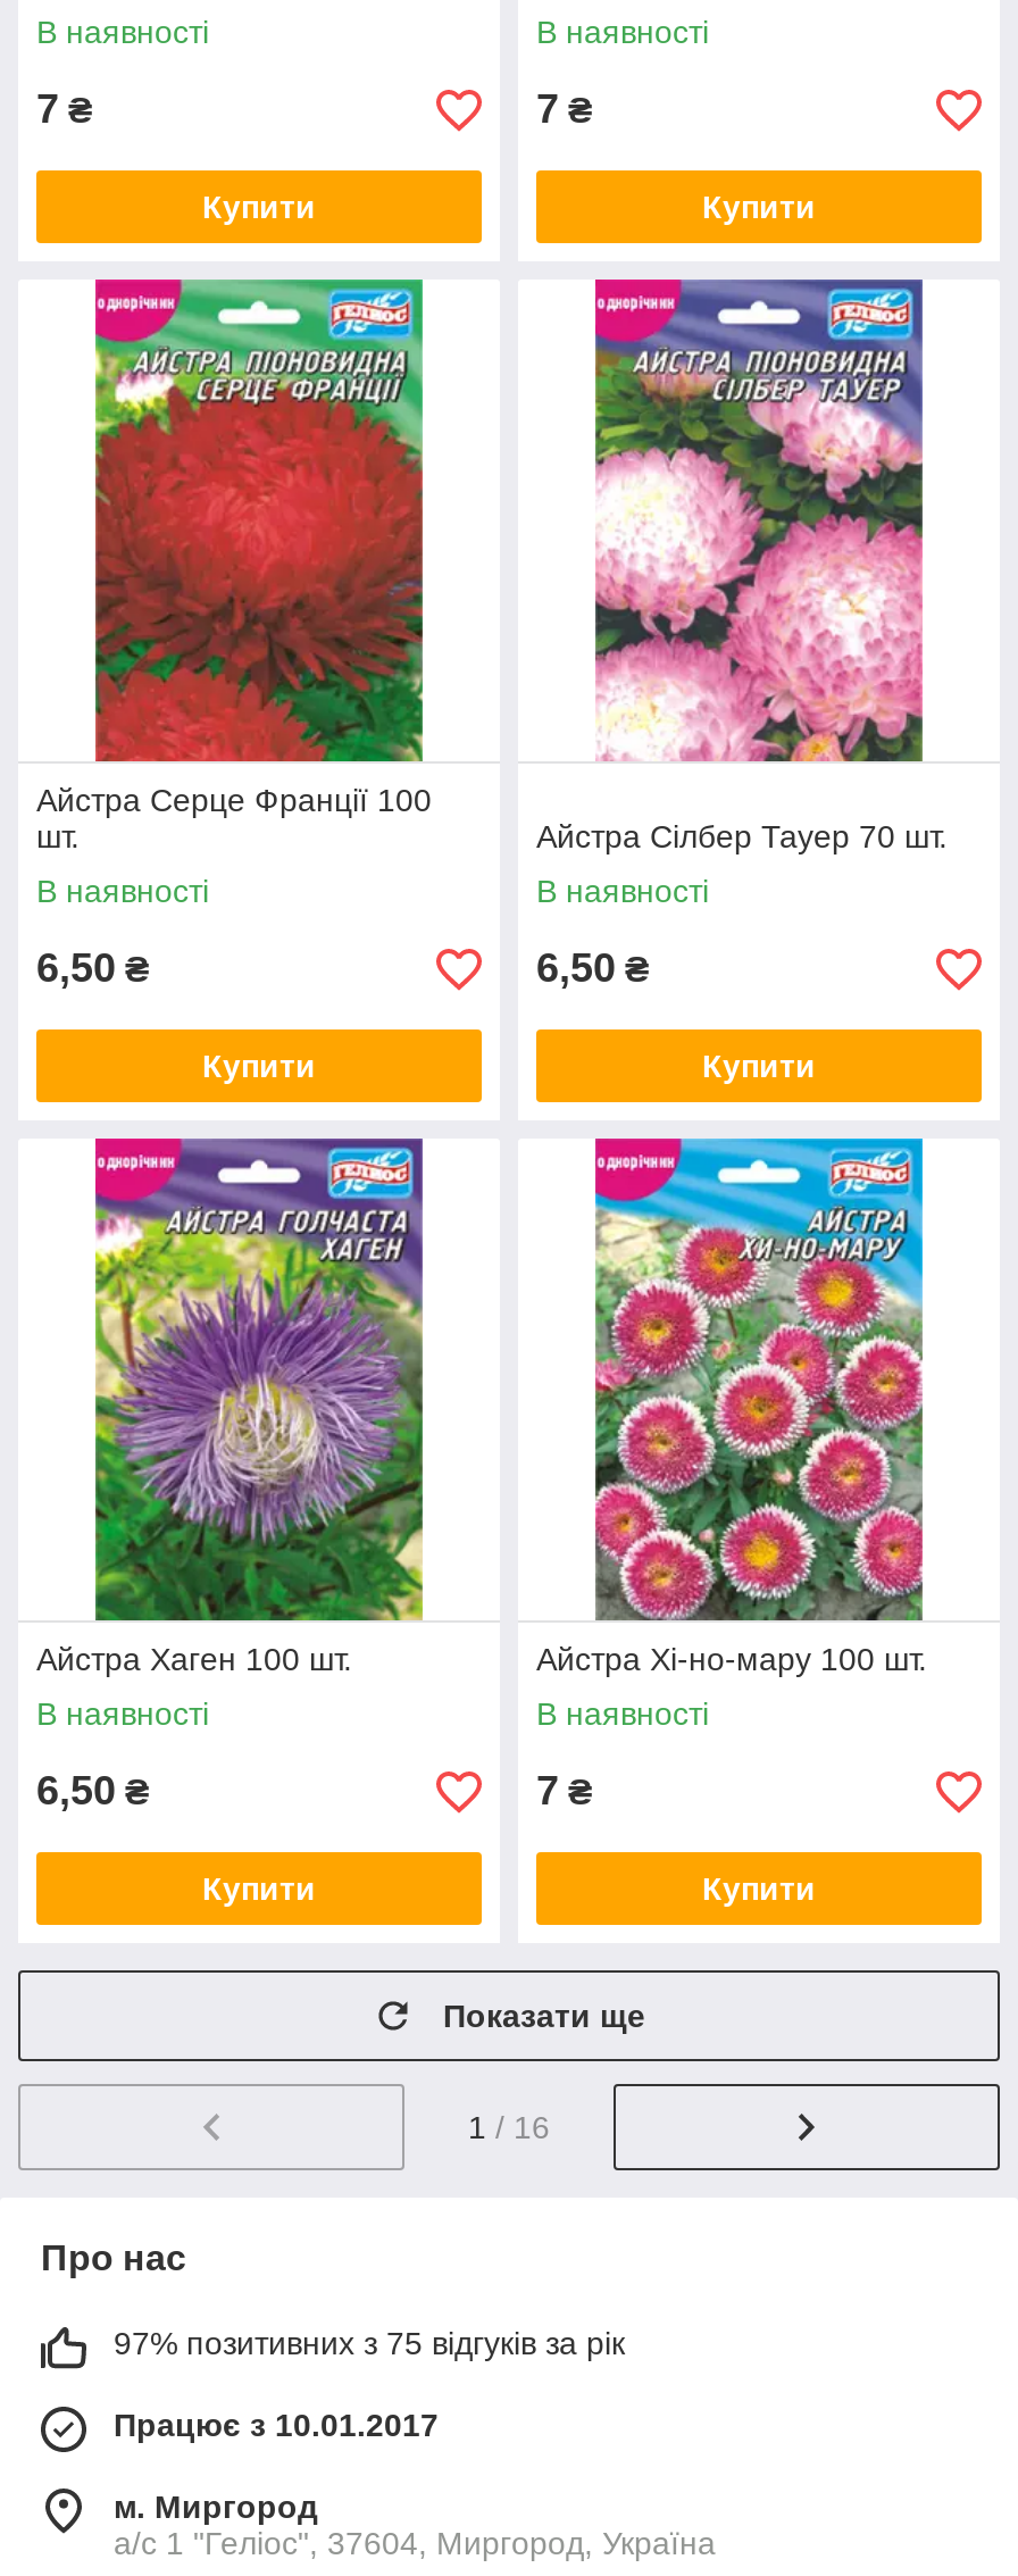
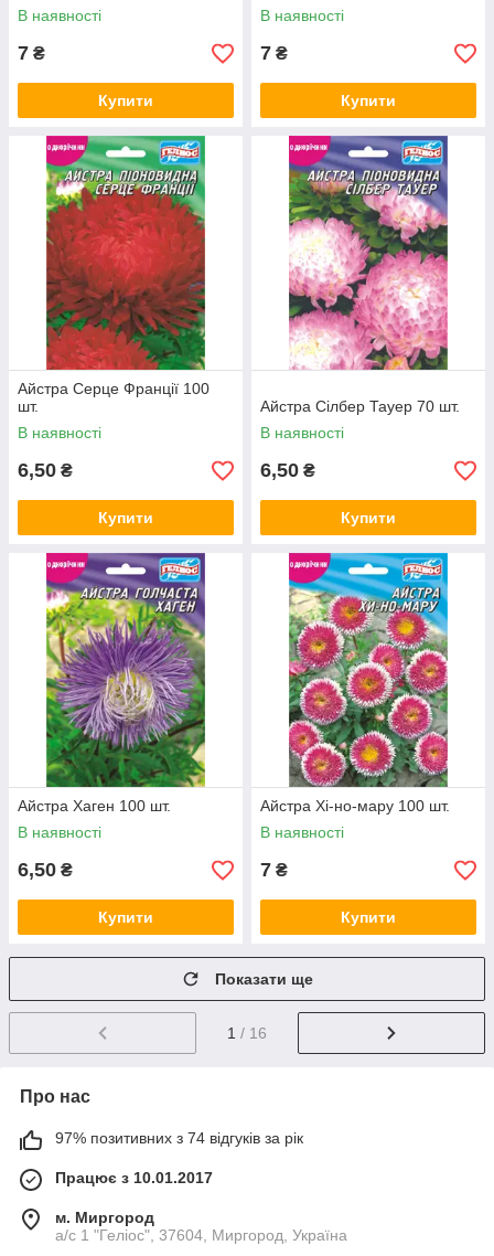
[114,2325,625,2362] 97% позитивних з 75 відгуків за рік -> [55,1129,303,1147] 97% позитивних з 74 відгуків за рік

